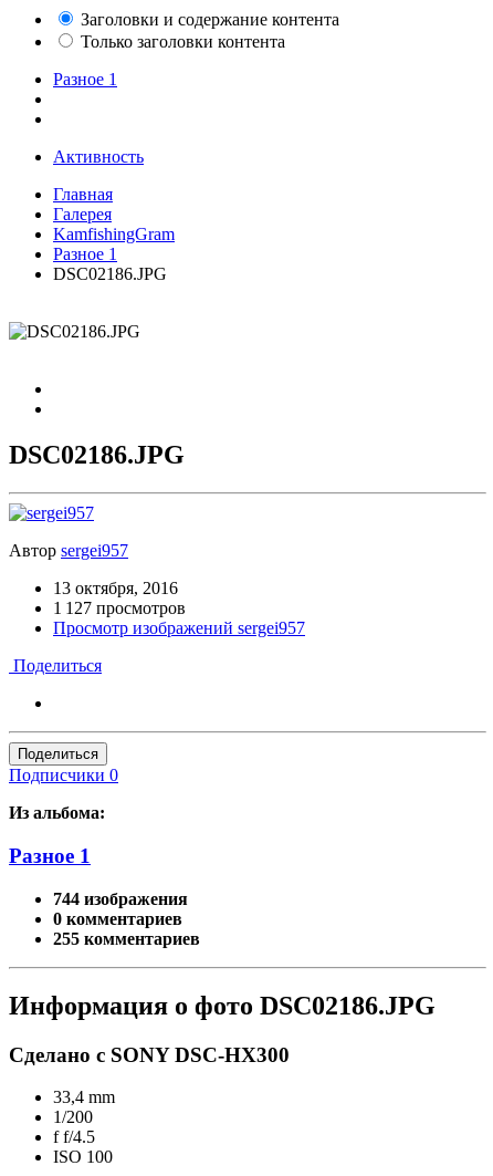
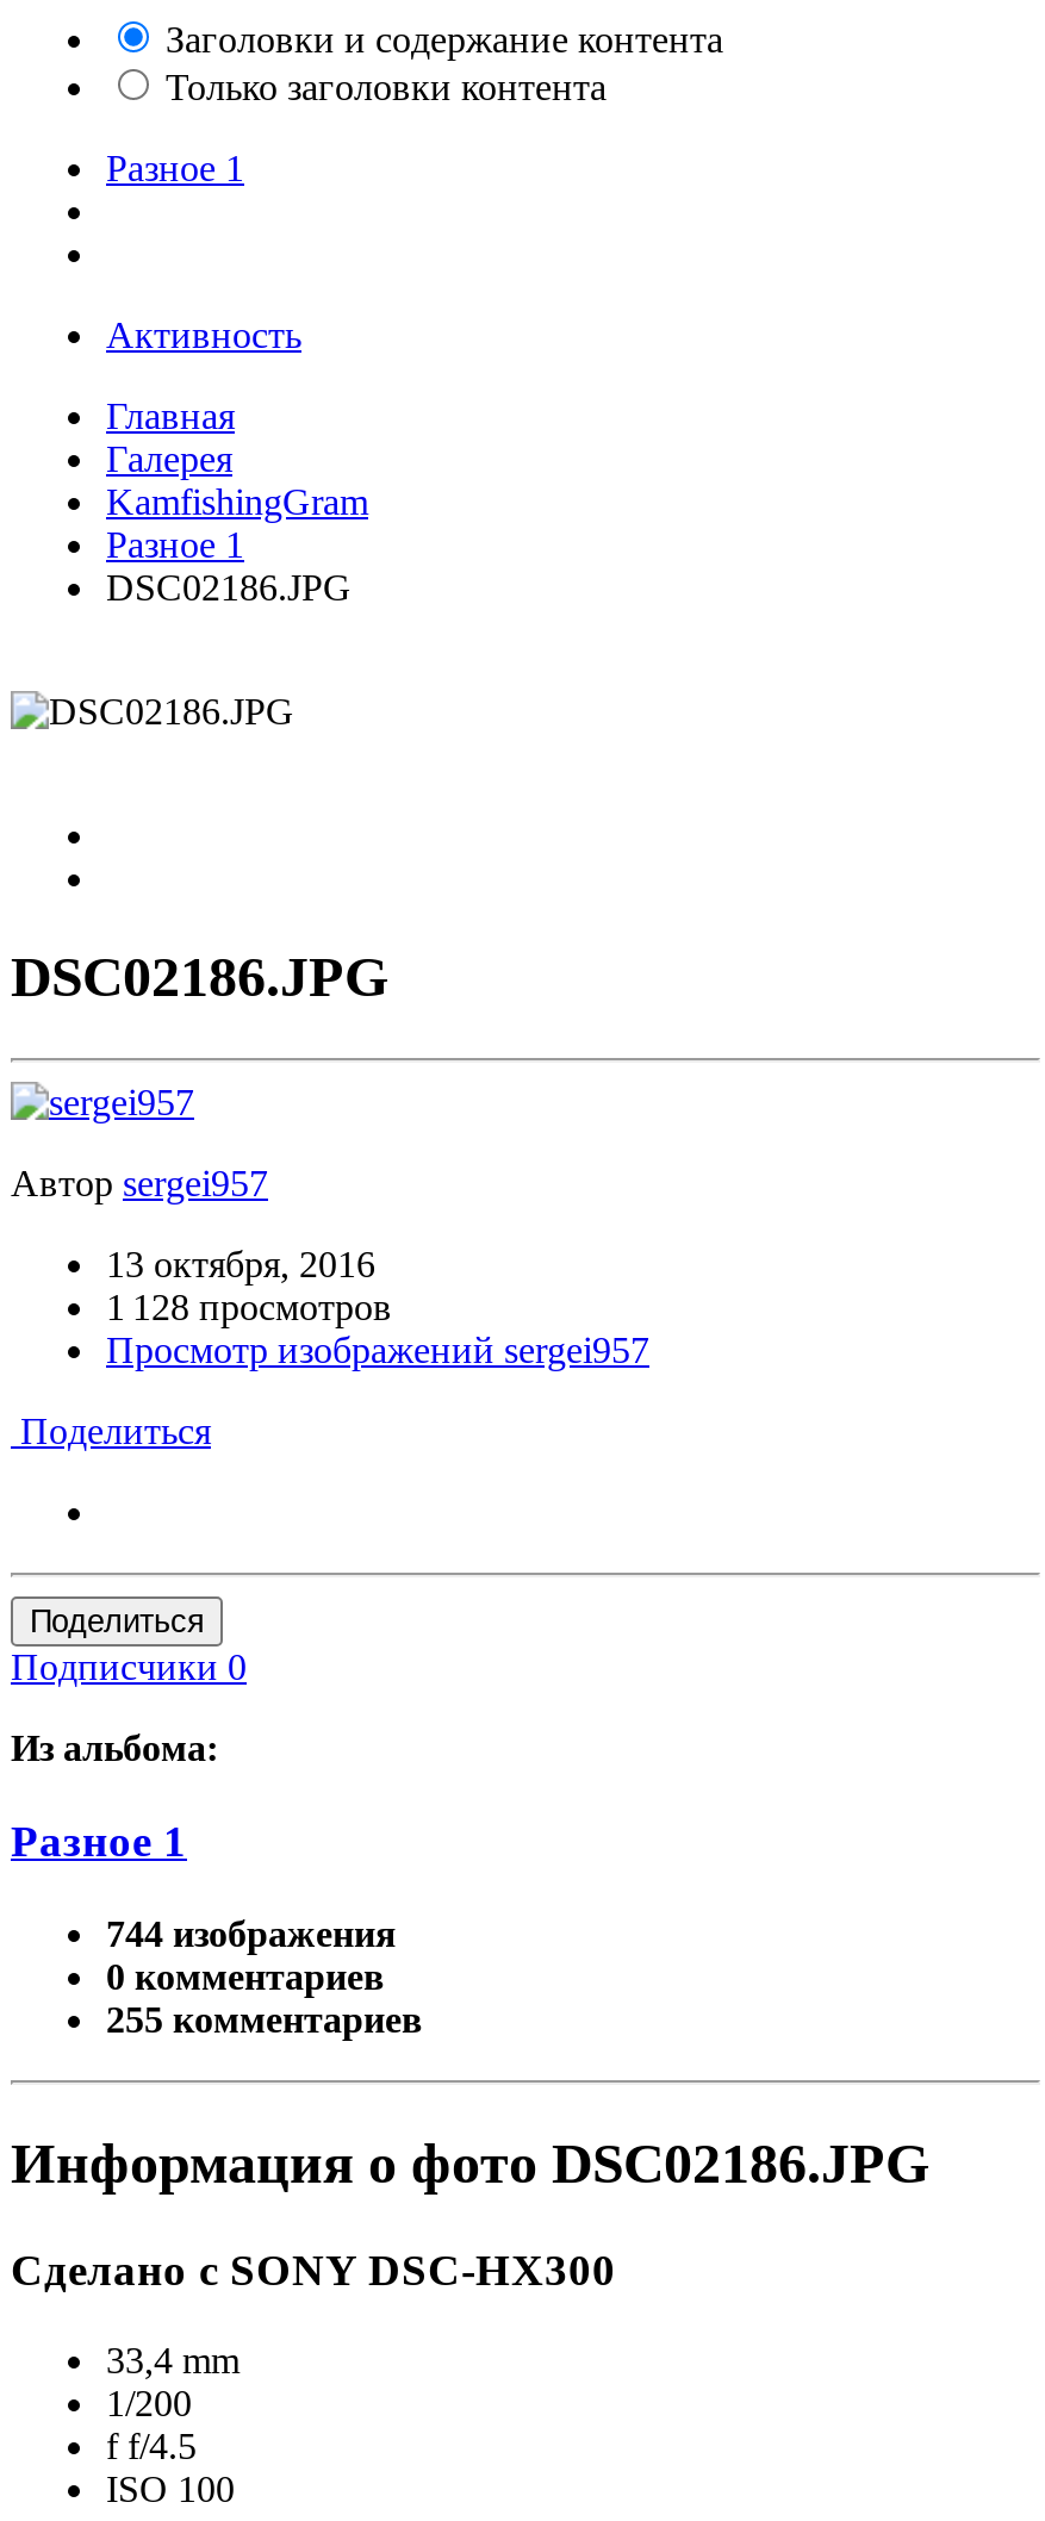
[53,599,186,618] 1 127 просмотров -> [106,1287,392,1328] 1 128 просмотров

